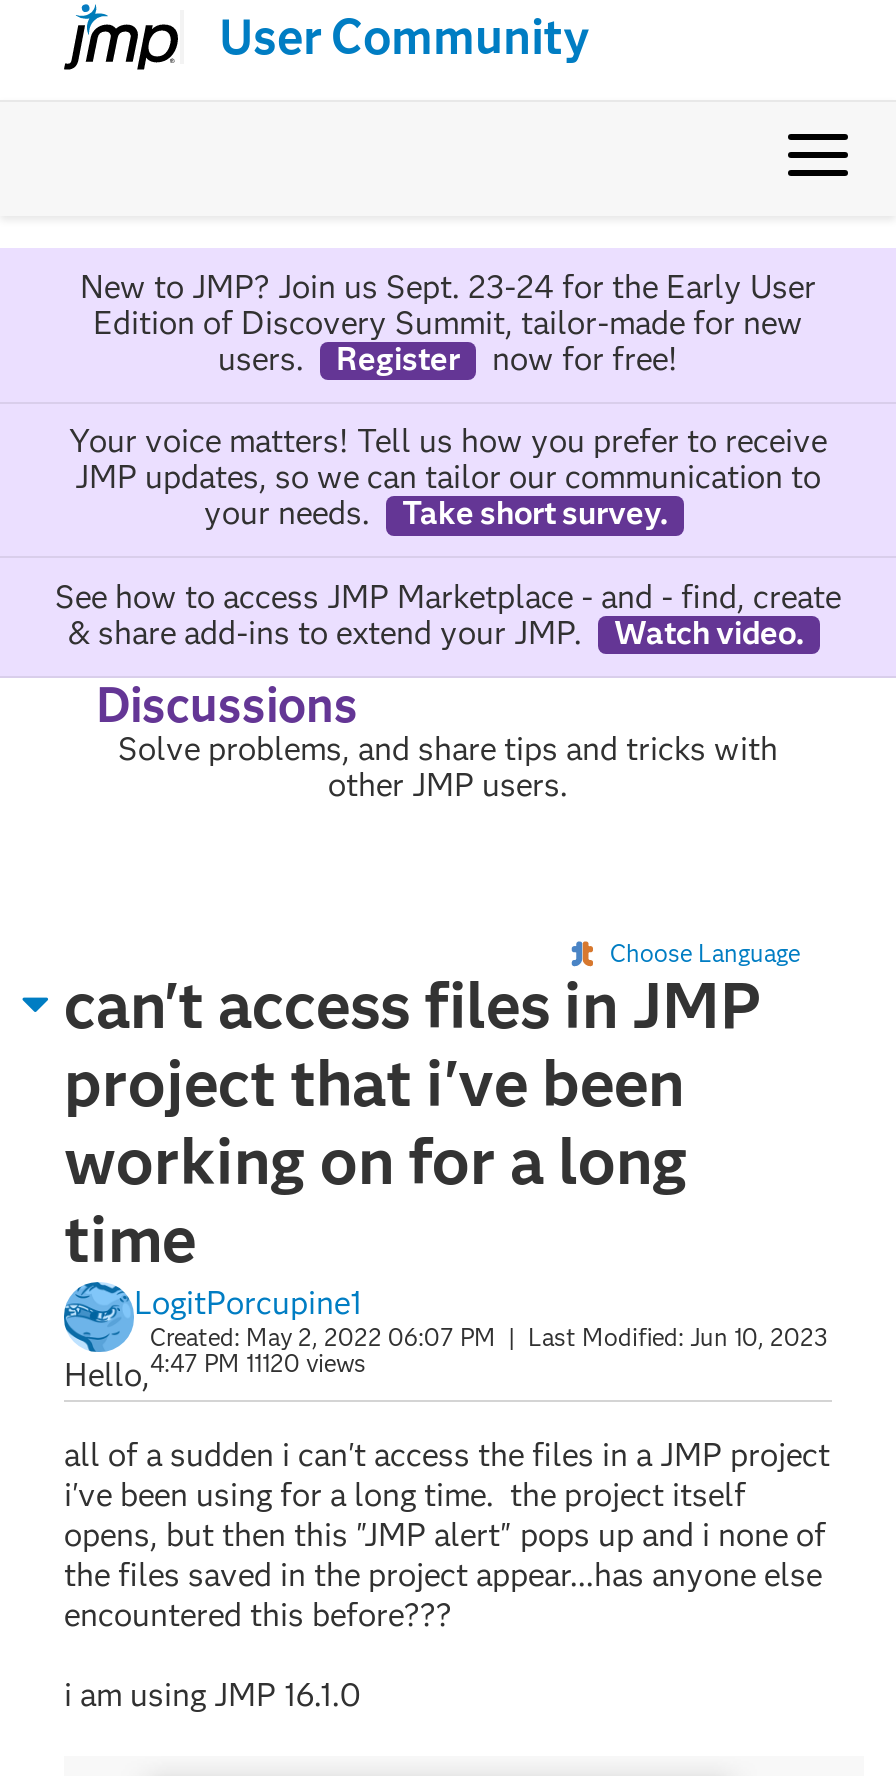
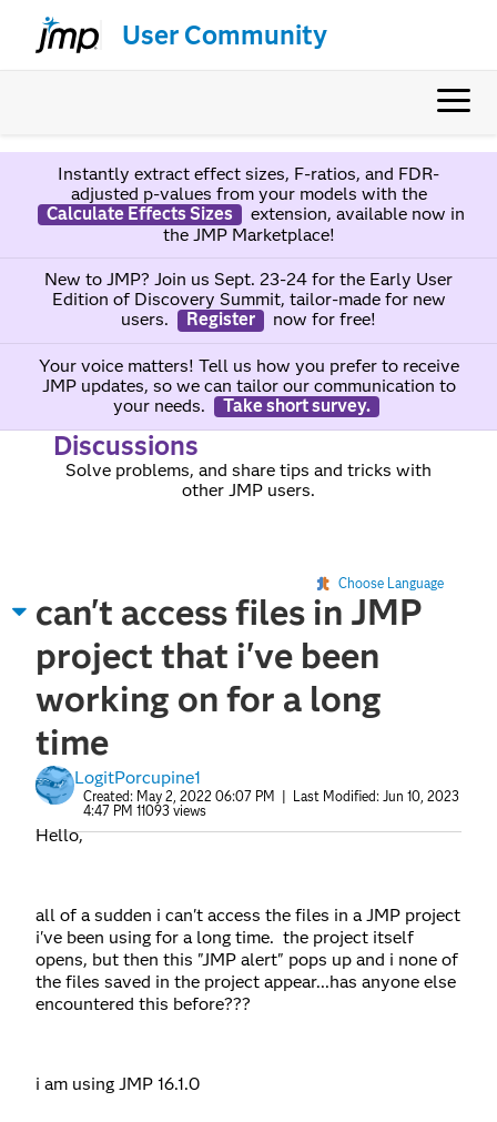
none -> [46,163,464,246] Instantly extract effect sizes, F-ratios, and FDR- | adjusted p-values from your models with the | Calculate Effects Sizes | extension, available now in | the JMP Marketplace!
[55,577,841,651] See how to access JMP Marketplace - and - find, create | & share add-ins to extend your JMP. | Watch video. -> none
[150,1348,366,1378] 4:47 PM 11120 views -> [83,802,206,819] 4:47 PM 11093 views

